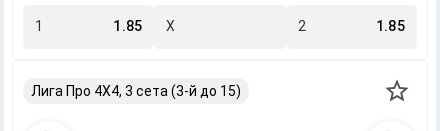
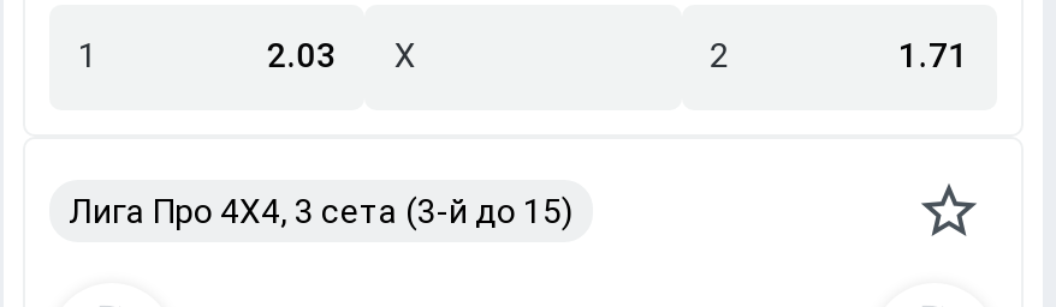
[113,18,176,34] 1.85 X -> [267,36,416,74] 2.03 X
[376,18,405,34] 1.85 -> [898,36,968,74] 1.71

